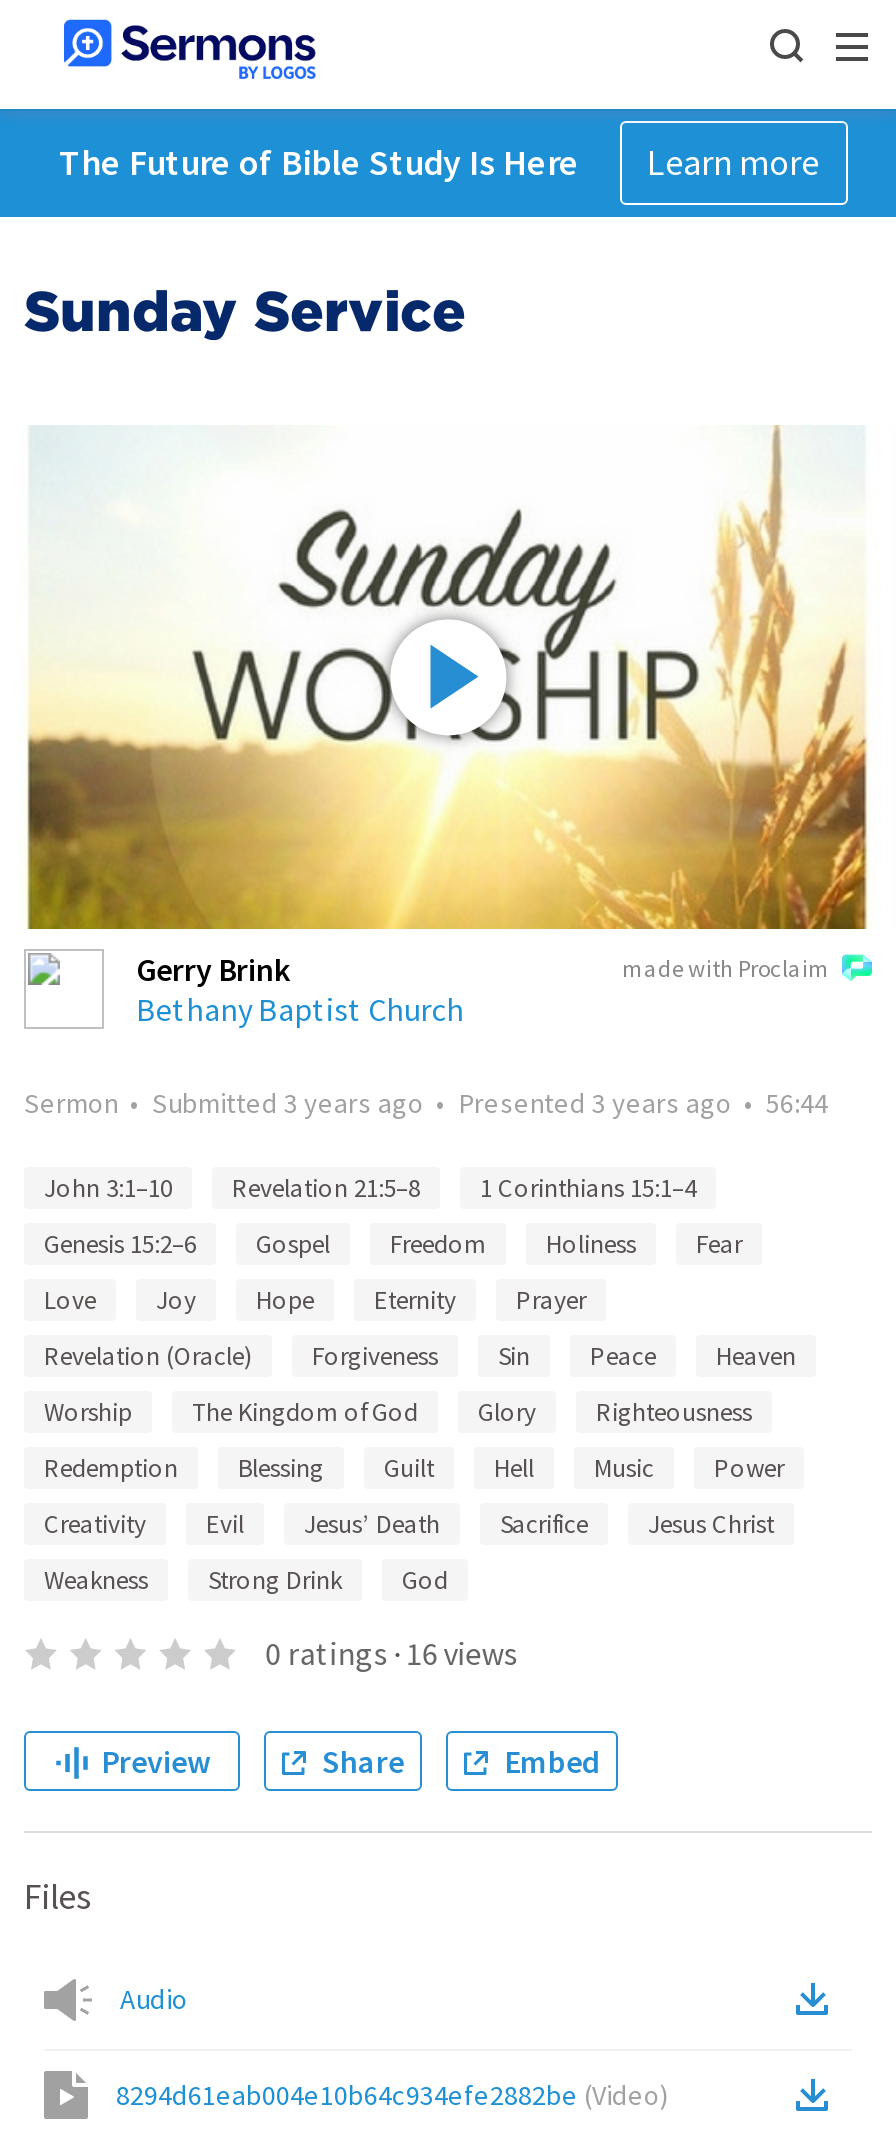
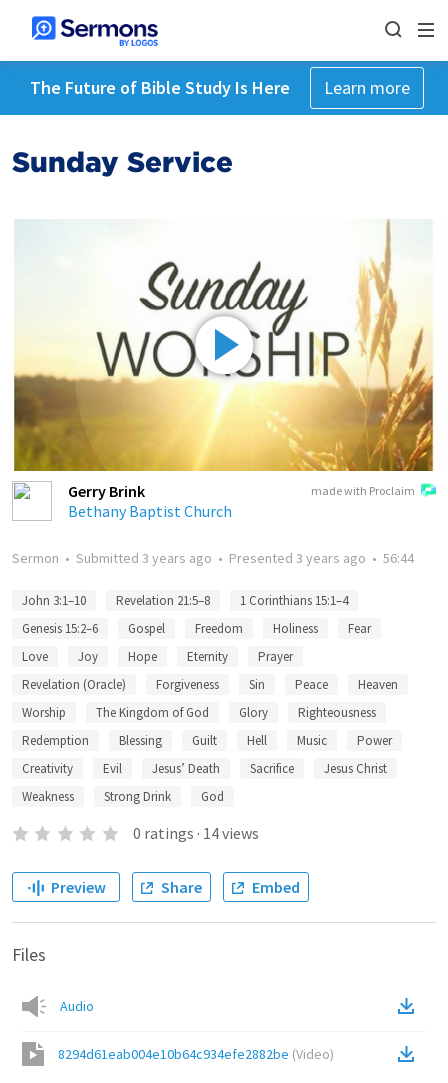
[265,1633,517,1673] 0 ratings · 16 views -> [133,823,259,843] 0 ratings · 14 views

